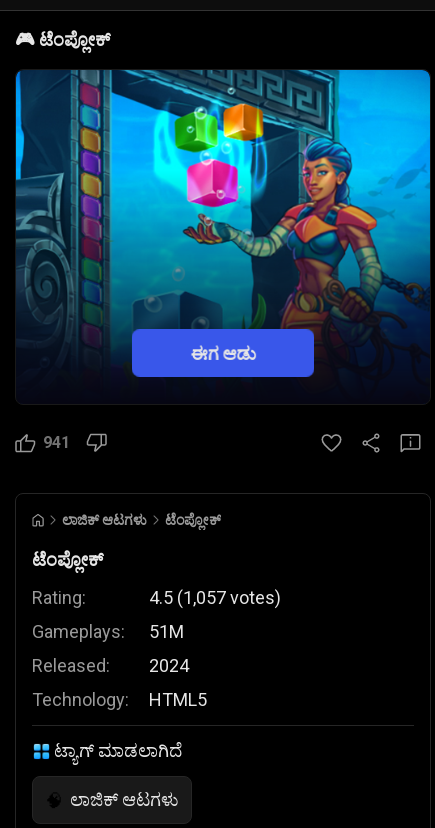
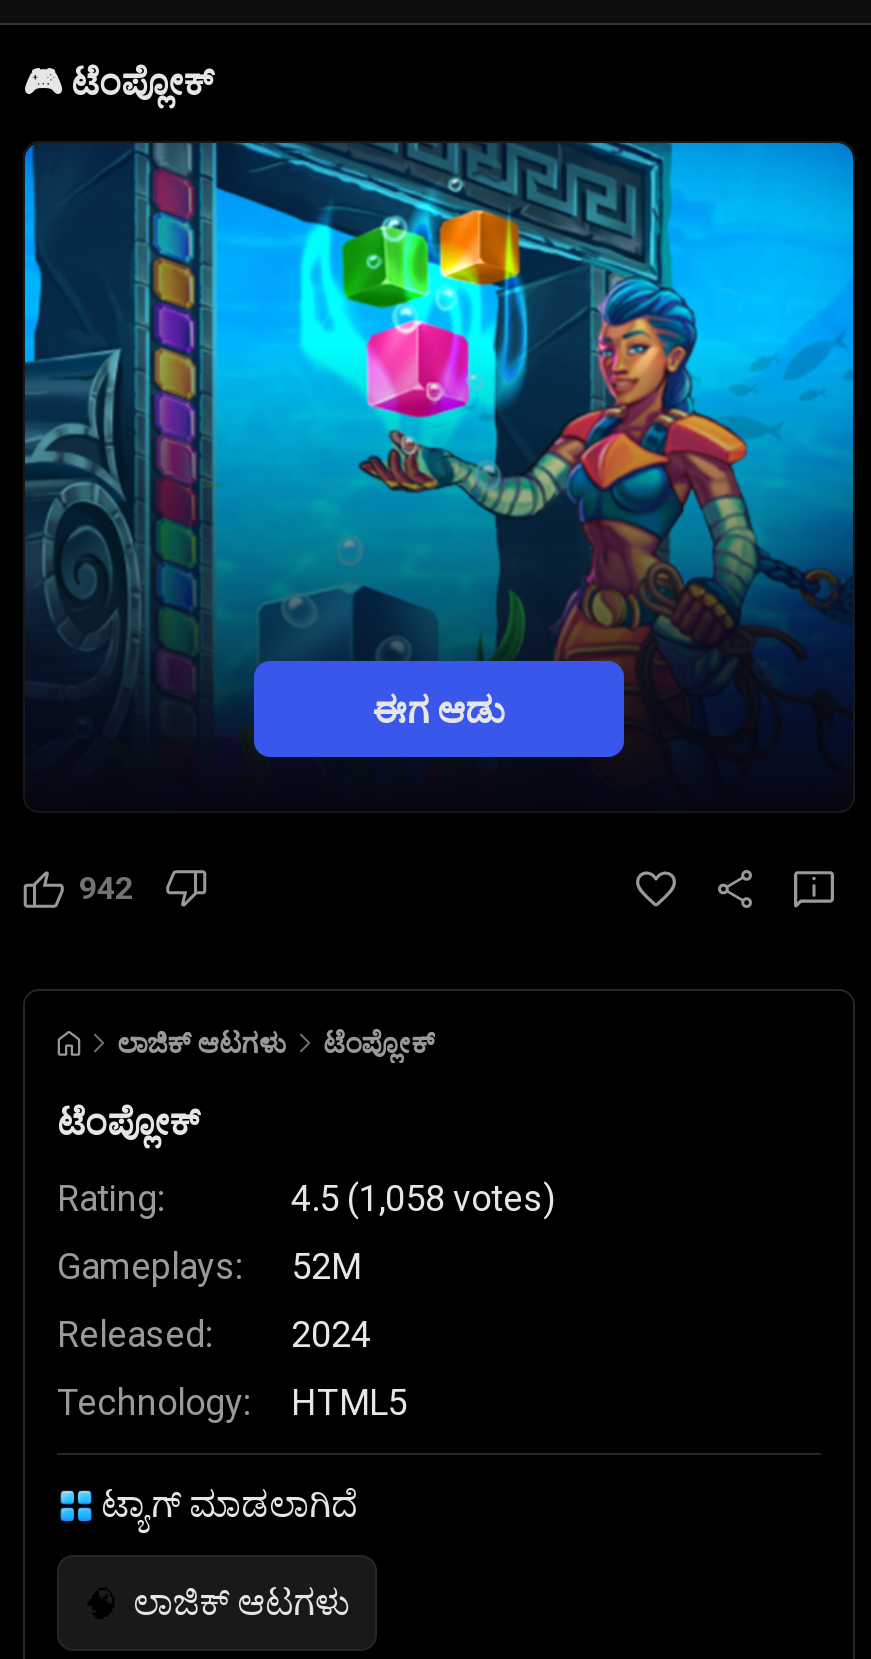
[43,433,70,452] 941 -> [79,869,133,907] 942
[149,587,281,608] 4.5 (1,057 votes) -> [291,1177,555,1219] 4.5 (1,058 votes)
[32,621,184,642] Gameplays: 51M -> [57,1245,361,1287] Gameplays: 52M

